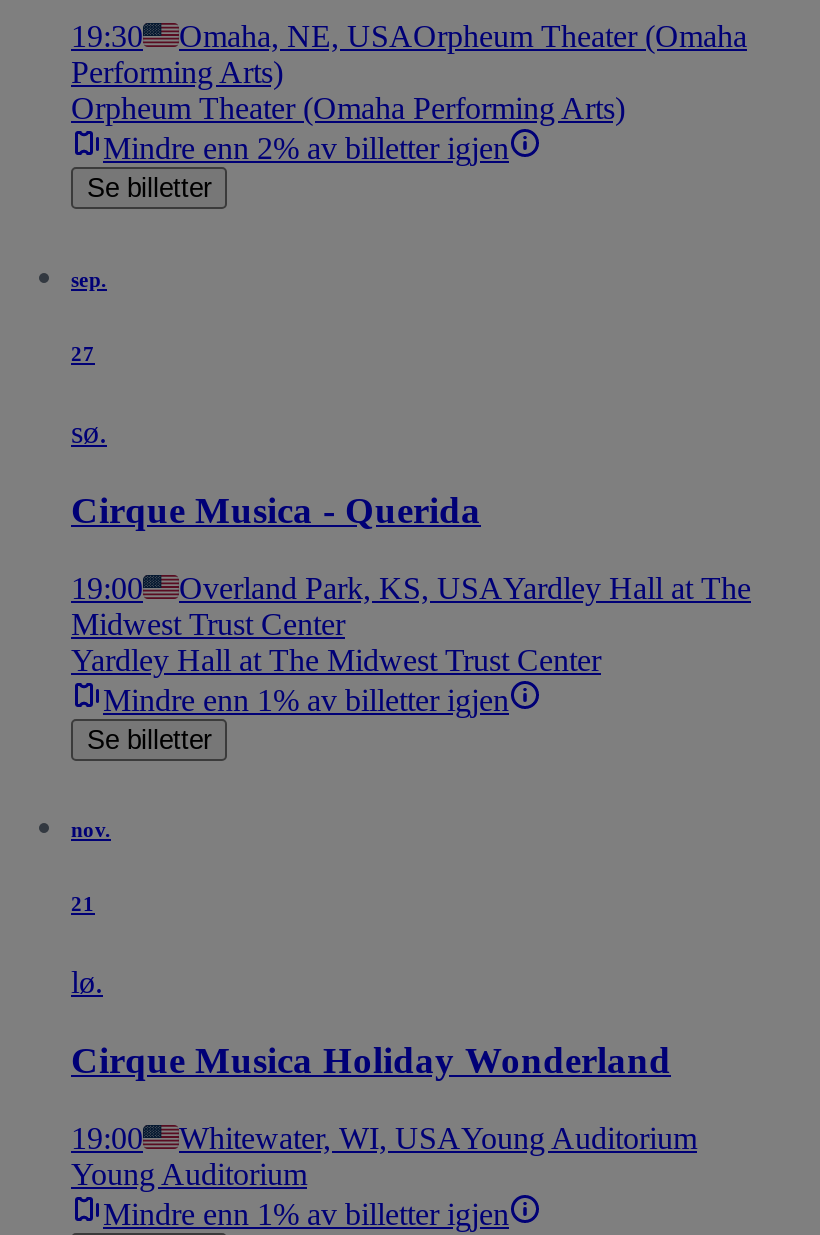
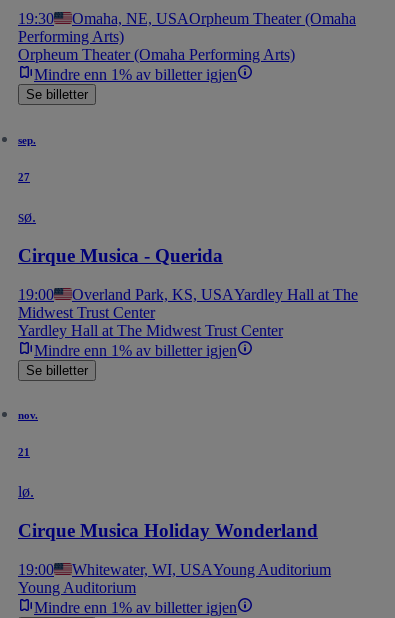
[103,131,509,165] Mindre enn 2% av billetter igjen -> [34,66,237,83] Mindre enn 1% av billetter igjen

